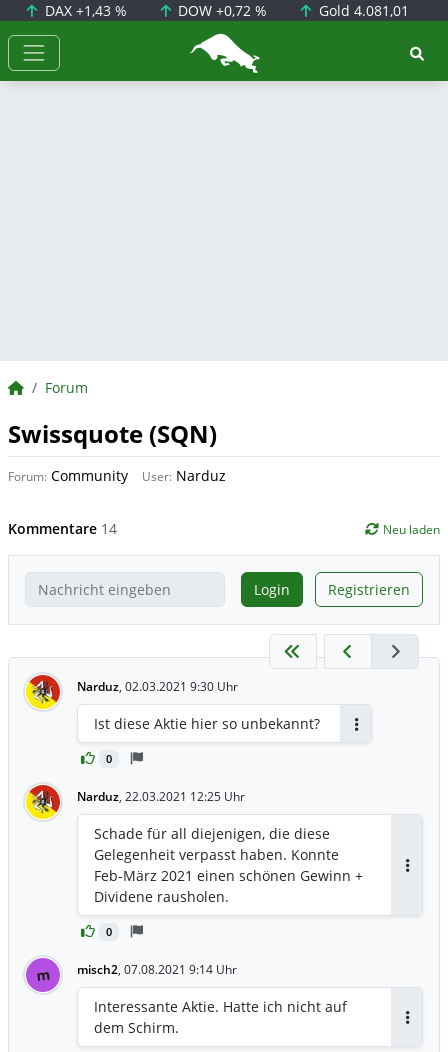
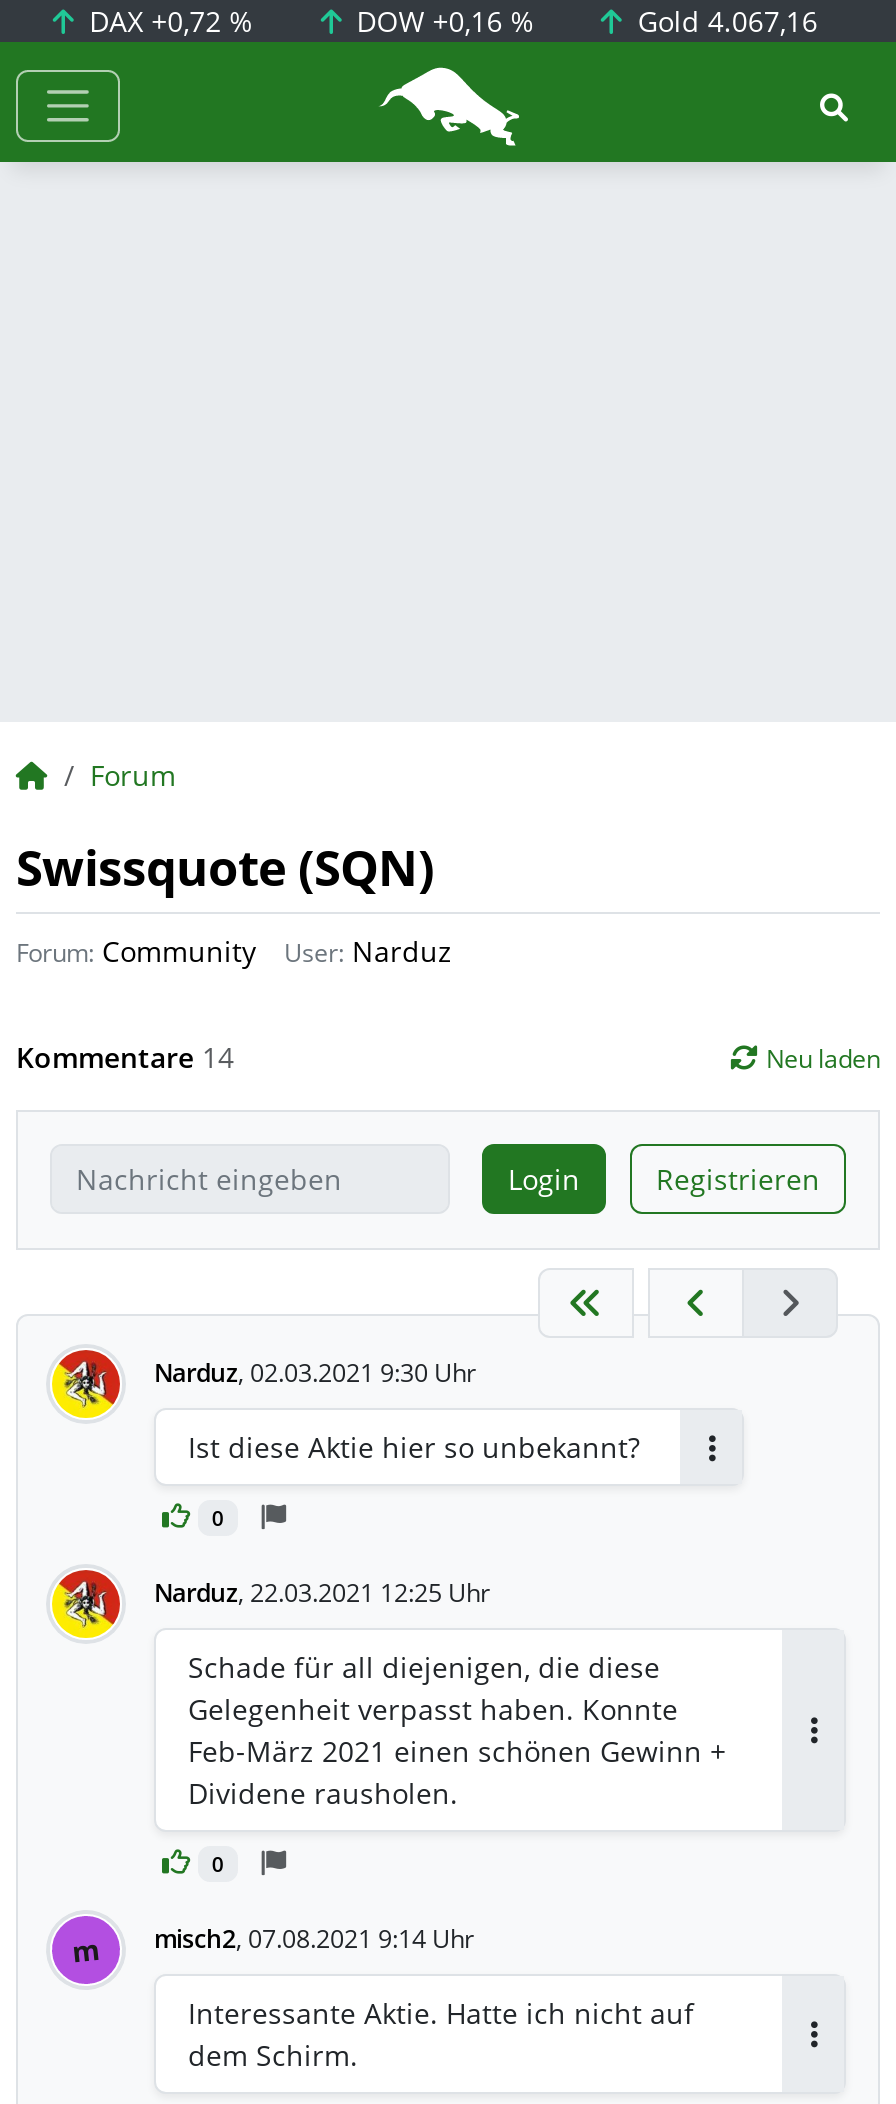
[41,1,127,20] DAX +1,43 % -> [81,2,253,40] DAX +0,72 %
[174,1,267,20] DOW +0,72 % -> [348,2,534,40] DOW +0,16 %
[315,1,409,20] Gold 4.081,01 -> [630,2,818,40] Gold 4.067,16

